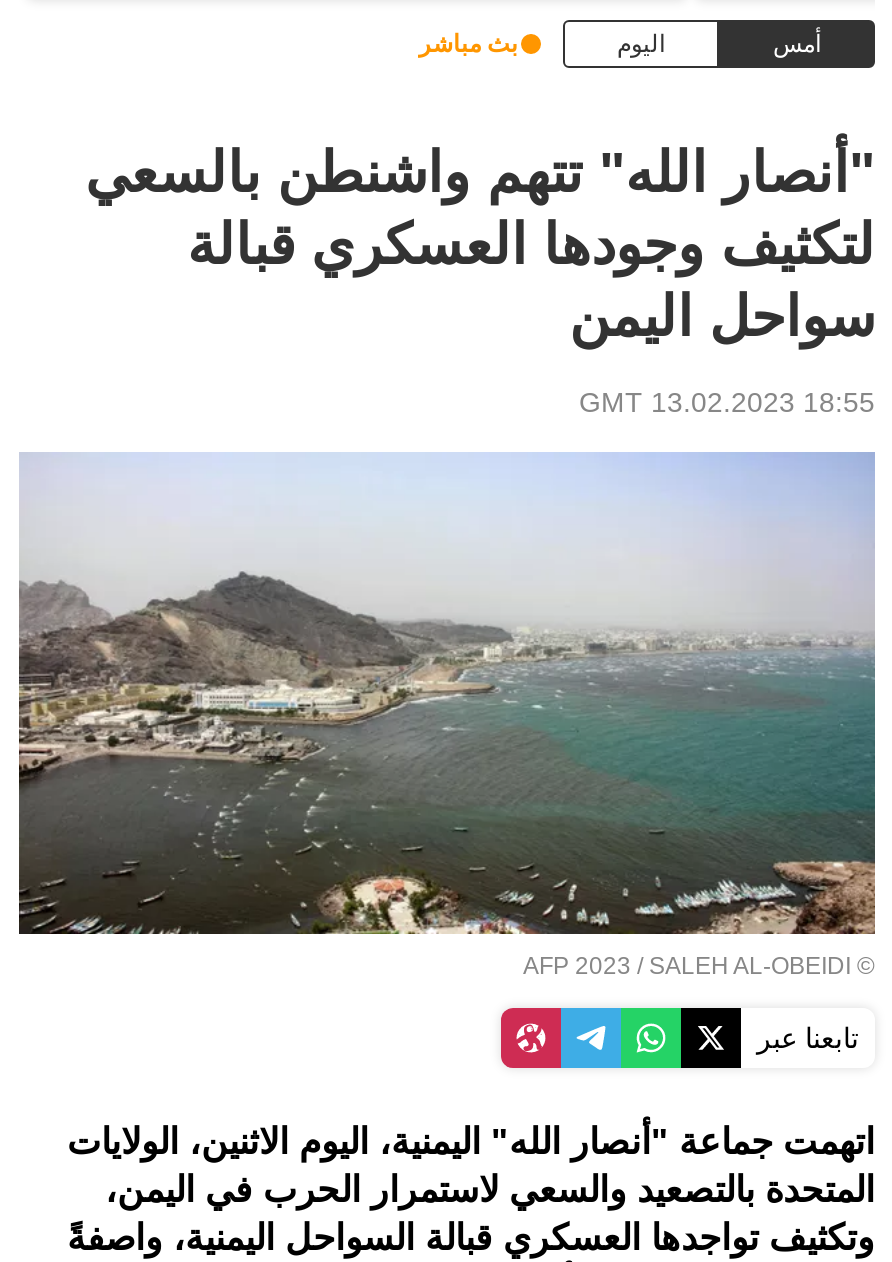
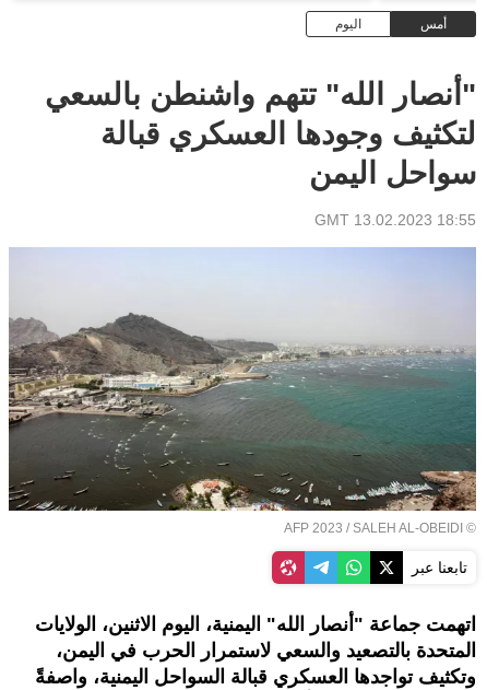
[419,30,517,58] بث مباشر -> none

